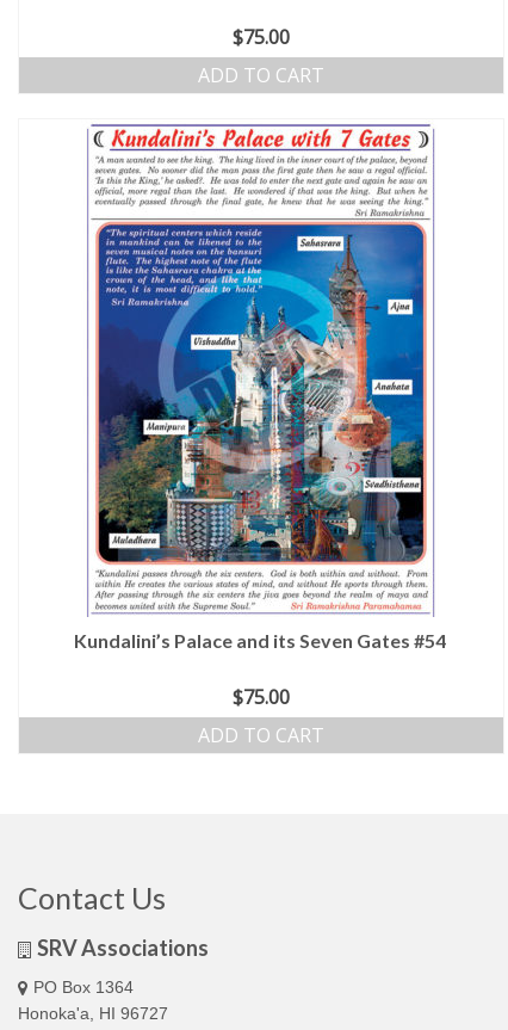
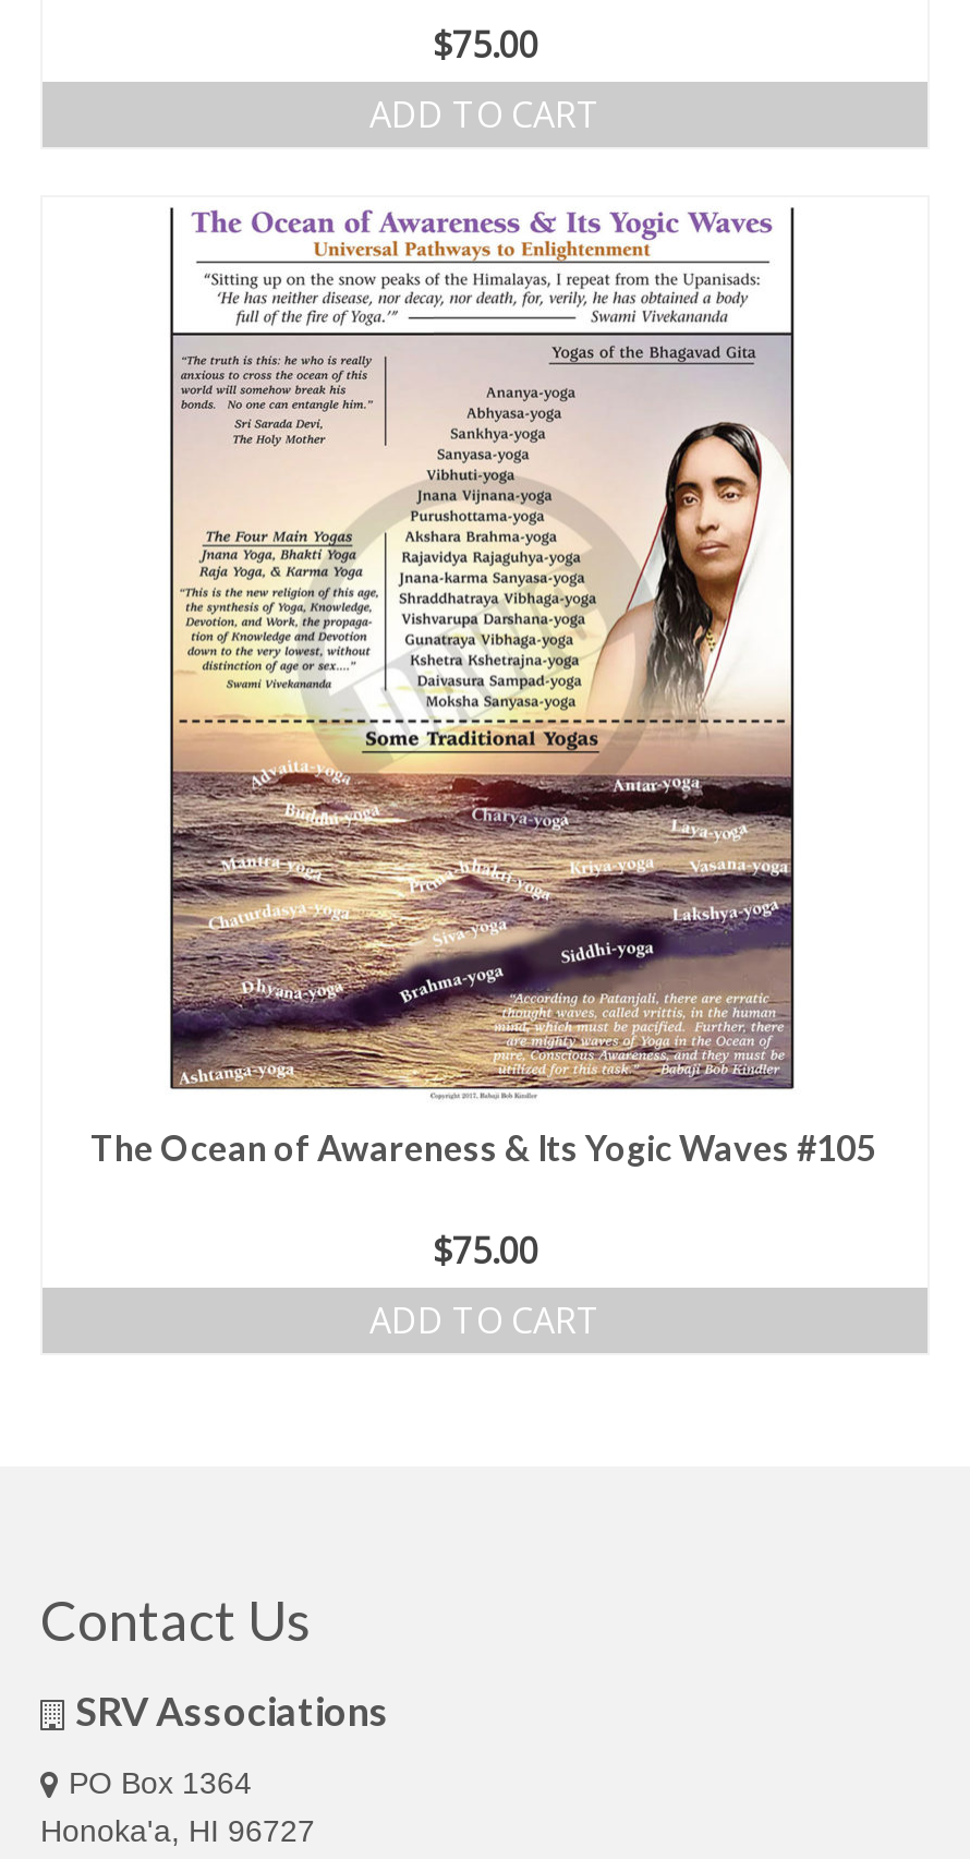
[74,123,446,652] [image] | Kundalini’s Palace and its Seven Gates #54 -> [90,205,875,1169] [image] | The Ocean of Awareness & Its Yogic Waves #105

